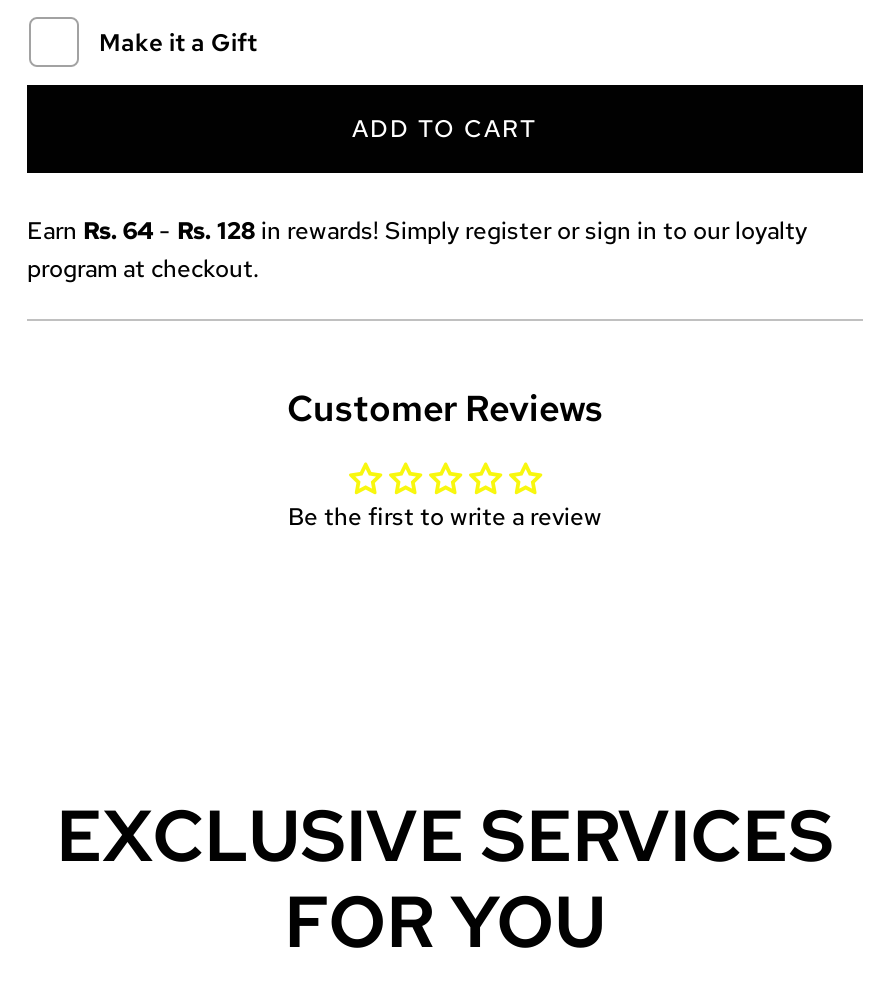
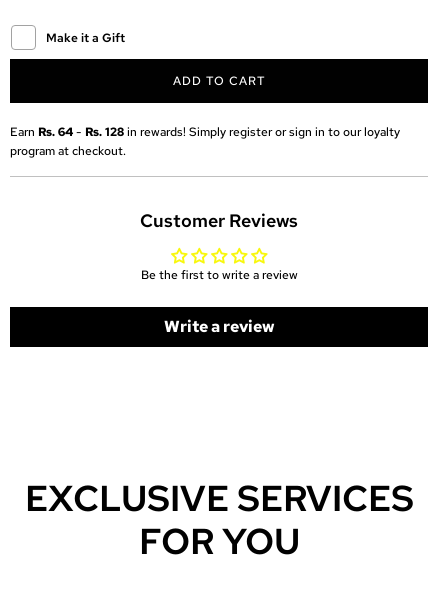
none -> [163,316,274,337] Write a review

